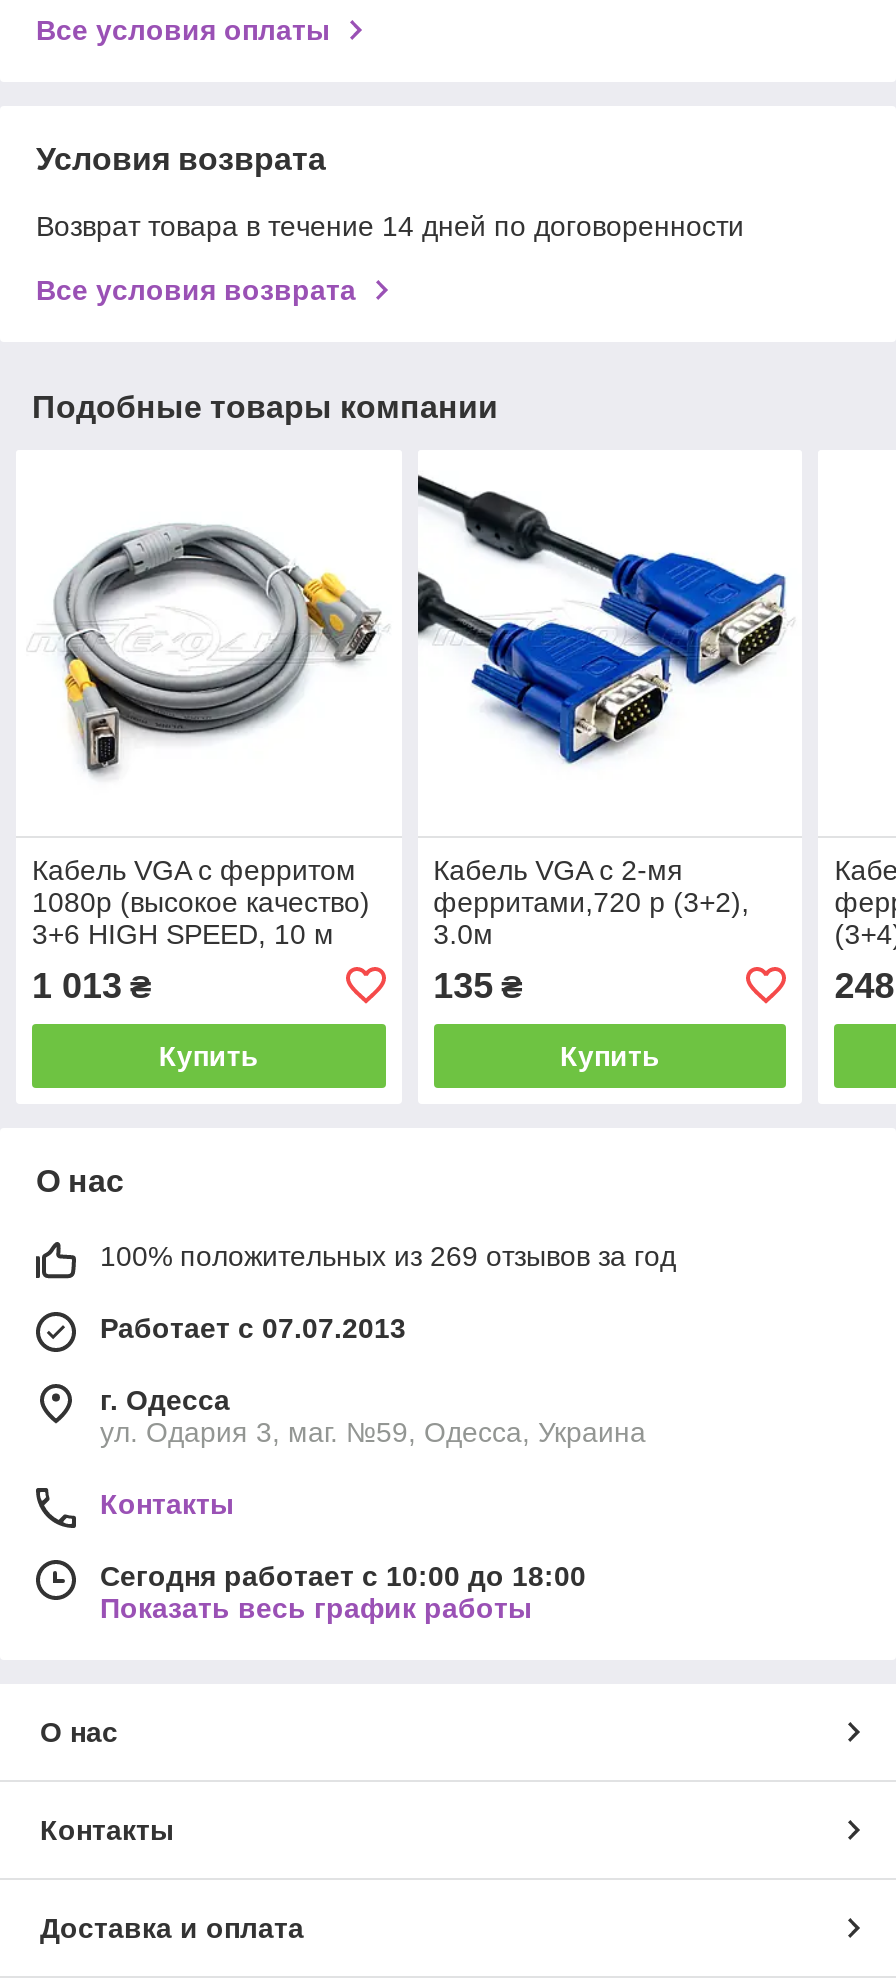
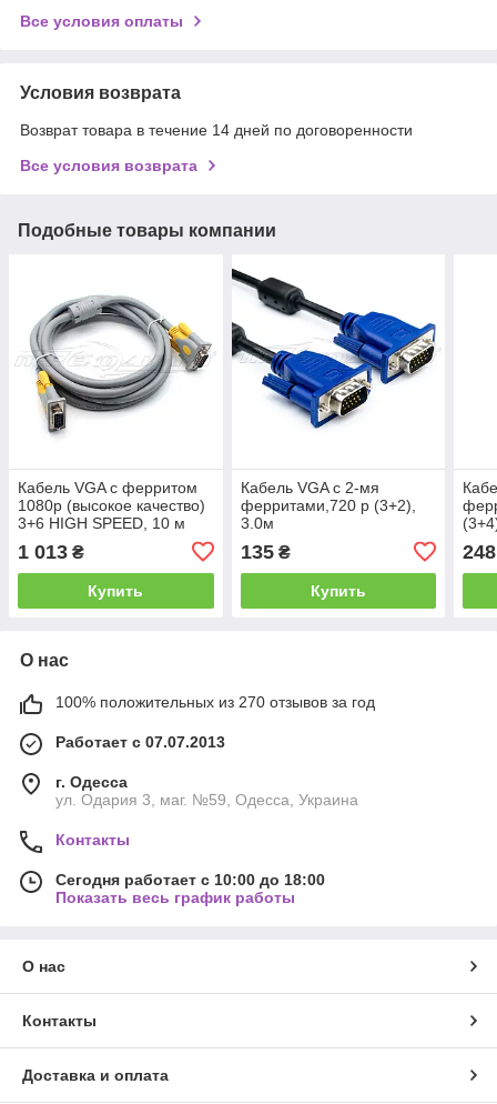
[100,1240,676,1272] 100% положительных из 269 отзывов за год -> [55,693,375,711] 100% положительных из 270 отзывов за год

